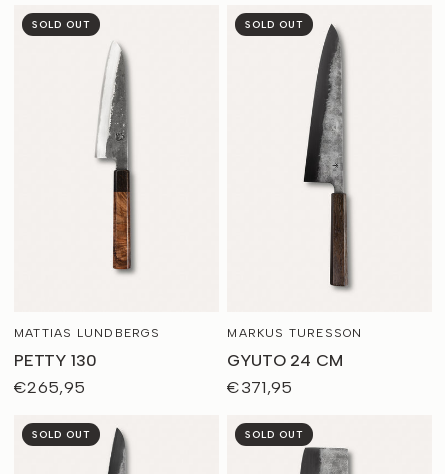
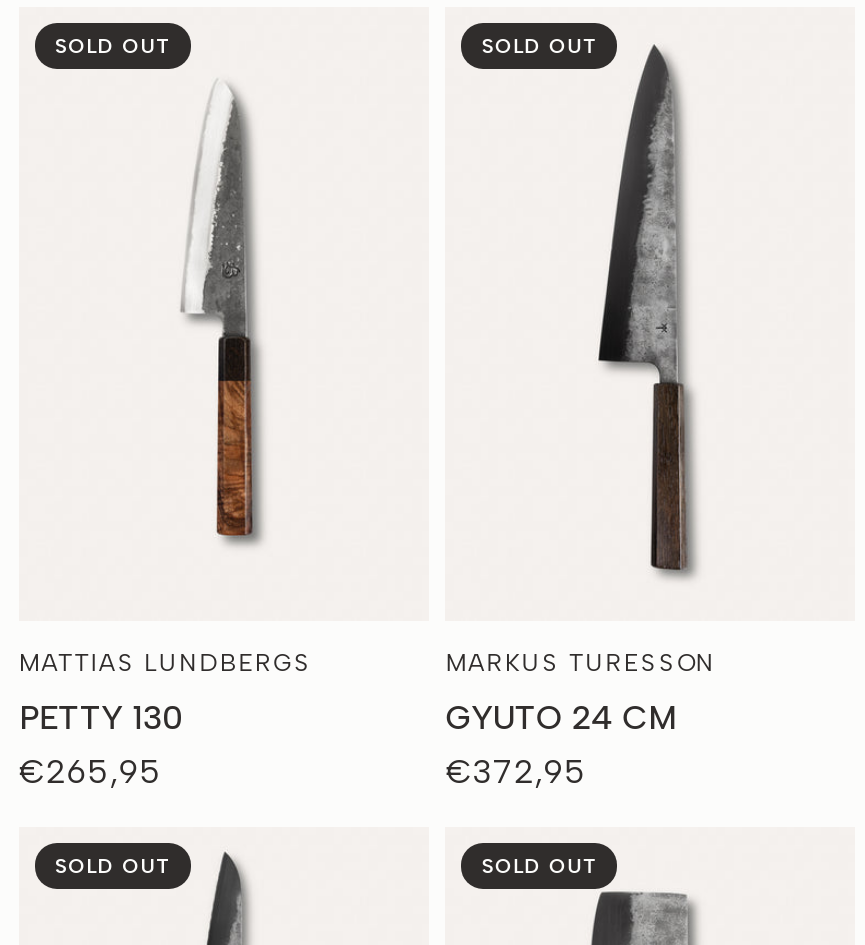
[227,377,293,397] €371,95 -> [446,751,586,791] €372,95

